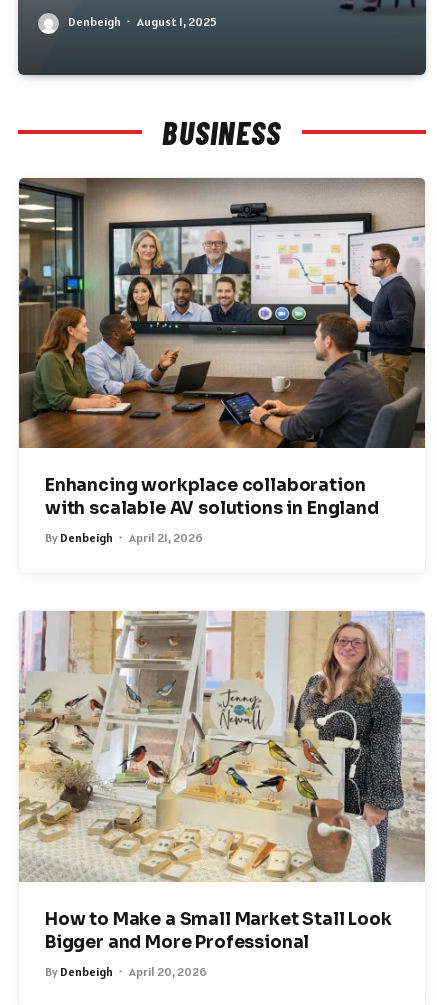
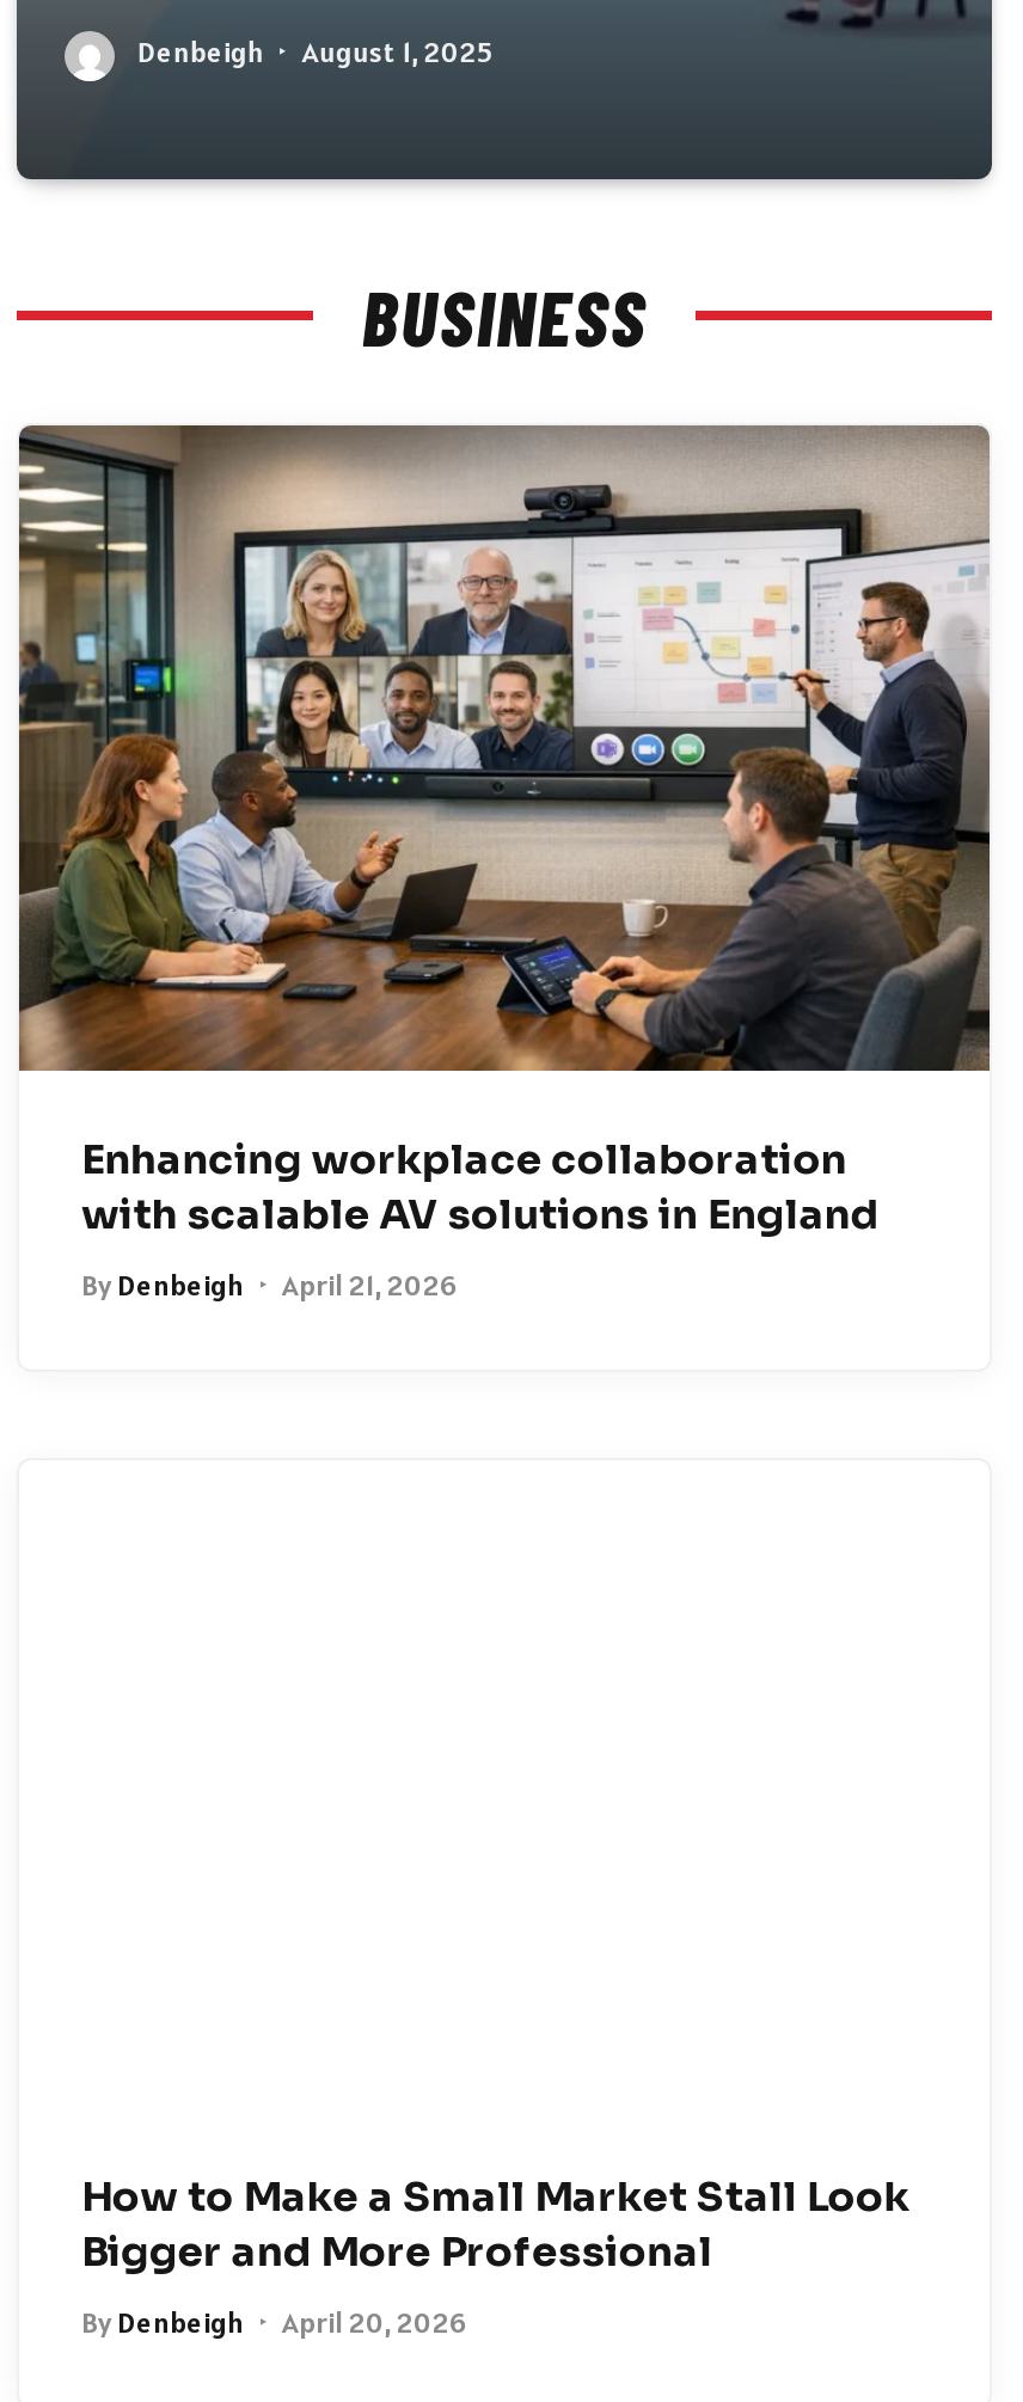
[18,610,426,883] [image] -> none

